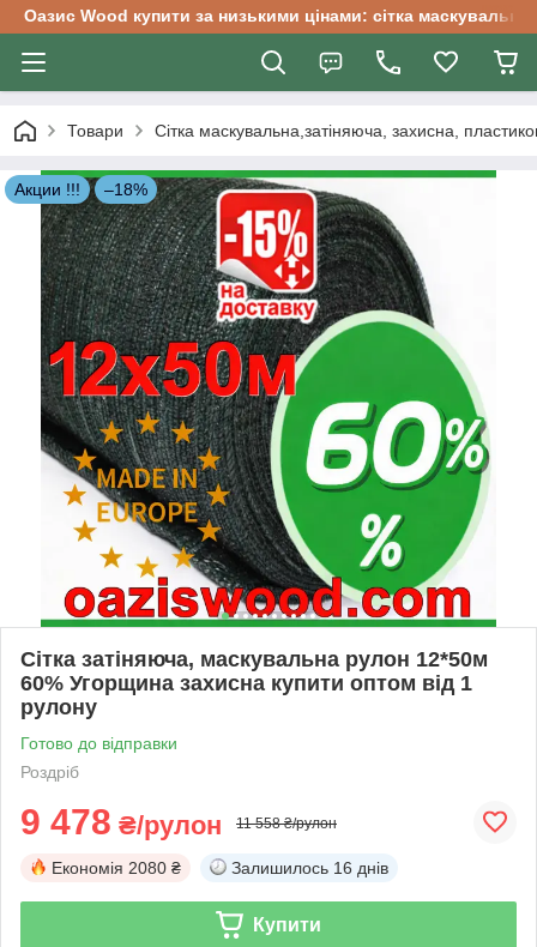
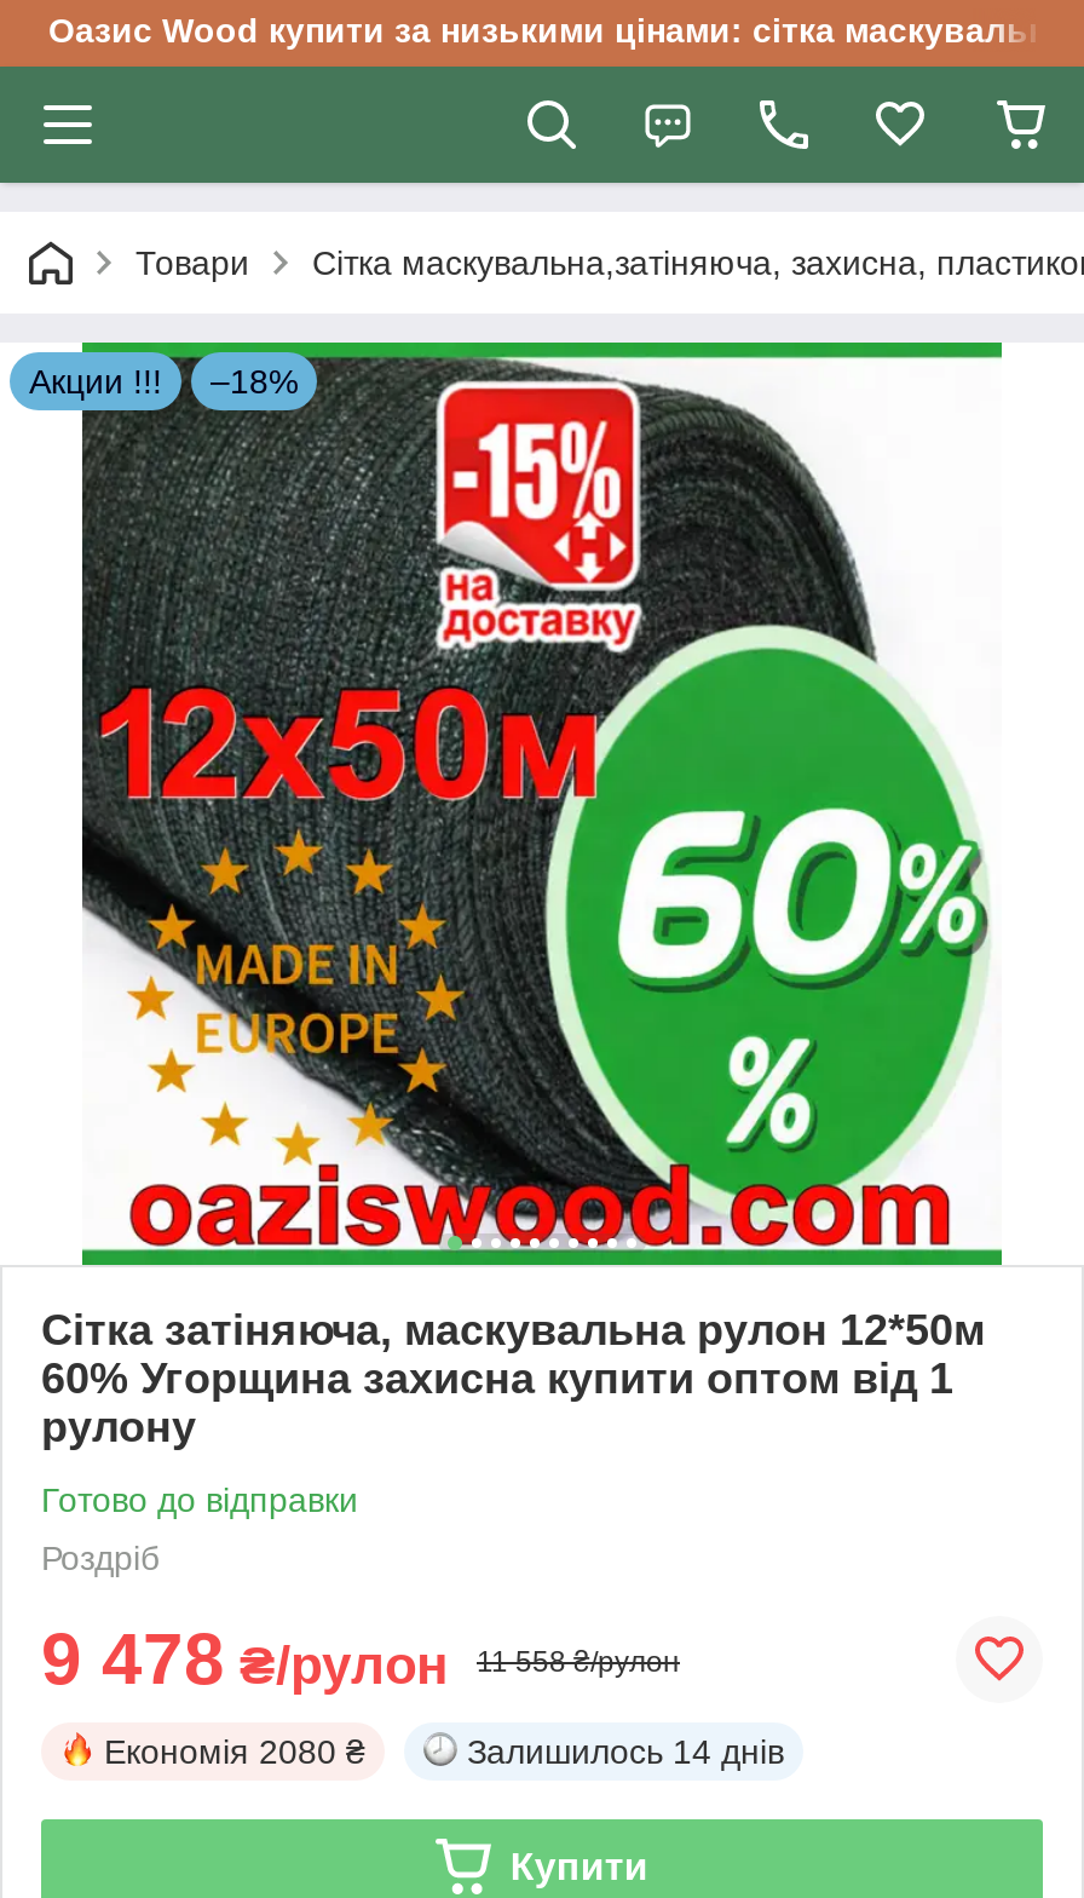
[231,858,388,877] Залишилось 16 днів -> [467,1732,784,1770] Залишилось 14 днів

